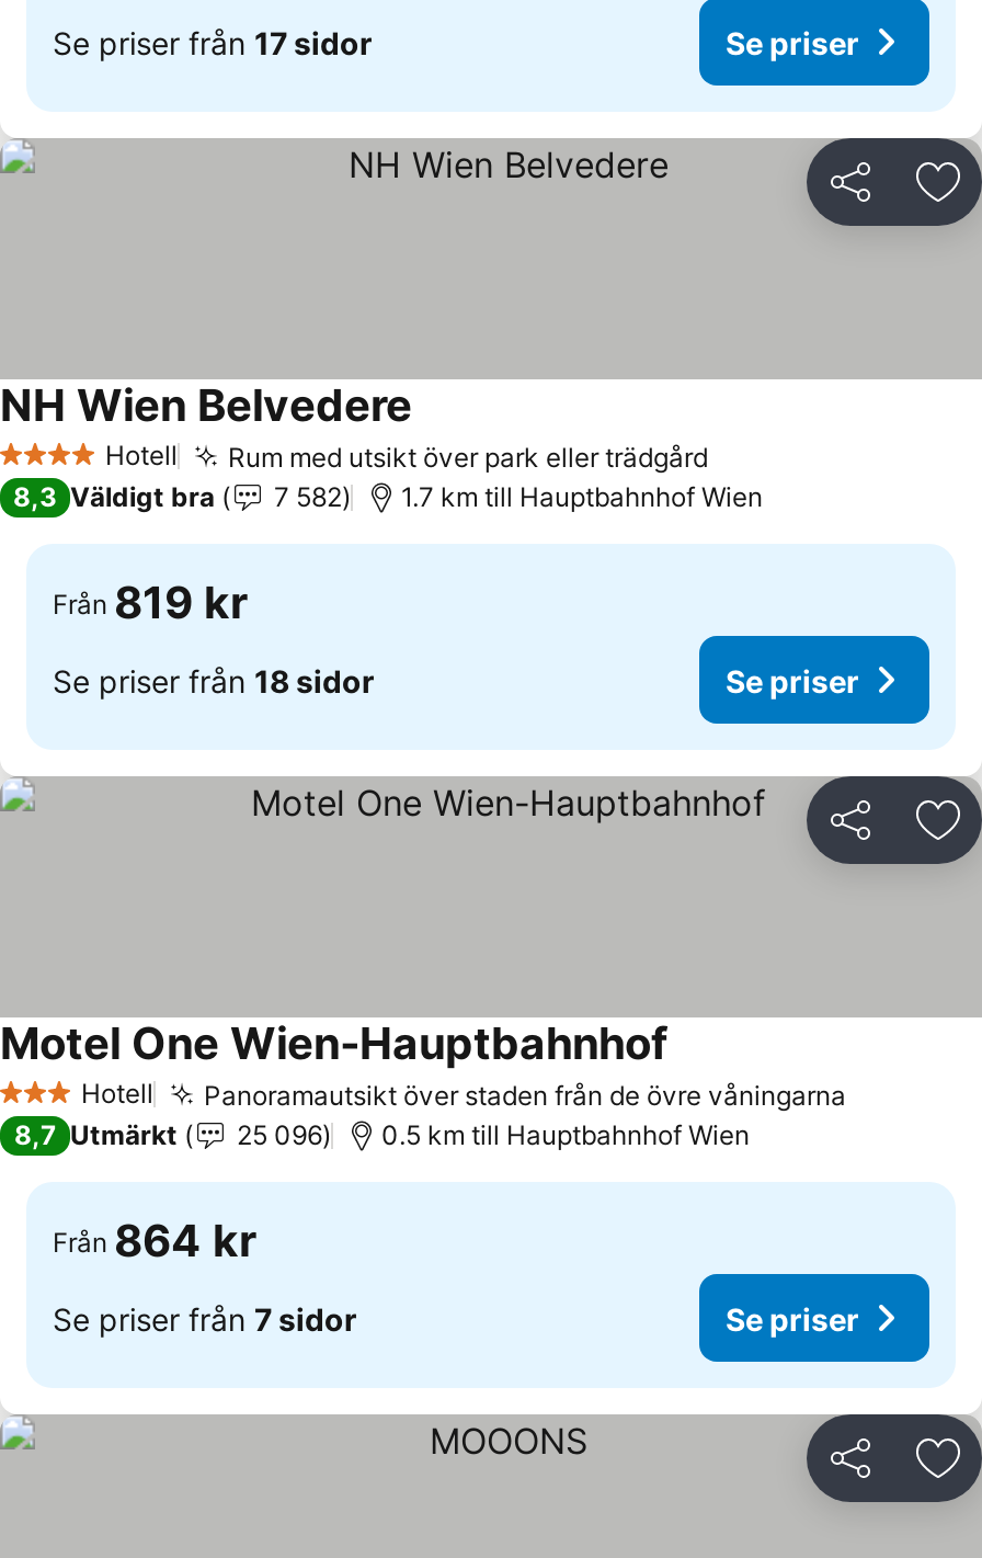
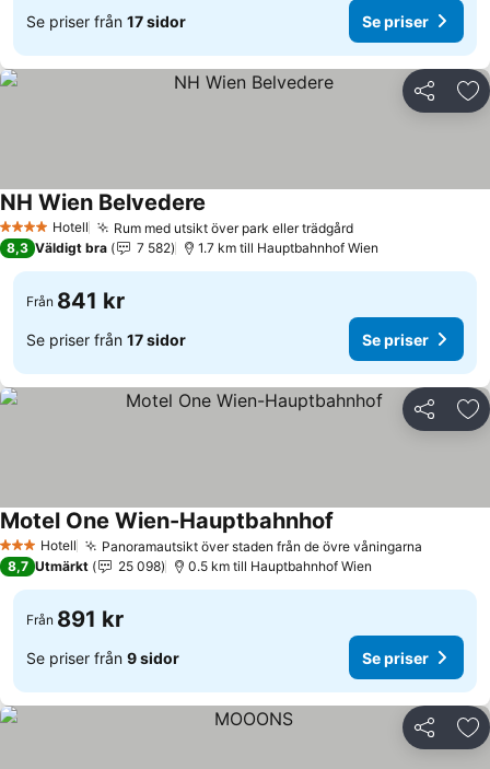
[53,577,248,629] Från 819 kr -> [26,288,125,314] Från 841 kr
[53,661,375,698] Se priser från 18 sidor -> [26,330,186,348] Se priser från 17 sidor
[237,1118,322,1151] 25 096 -> [118,558,161,574] 25 098
[53,1215,256,1267] Från 864 kr -> [26,606,124,632] Från 891 kr
[53,1299,357,1337] Se priser från 7 sidor -> [26,648,179,667] Se priser från 9 sidor

